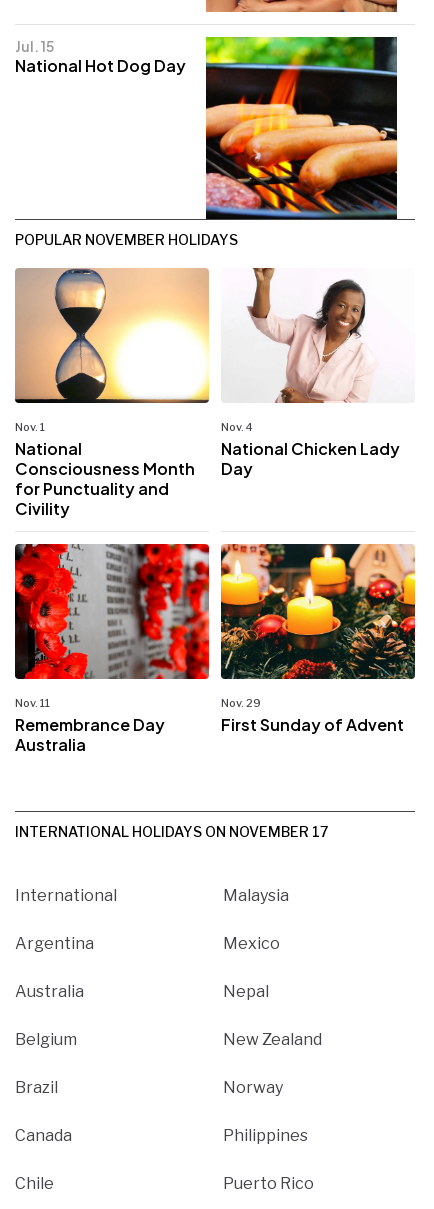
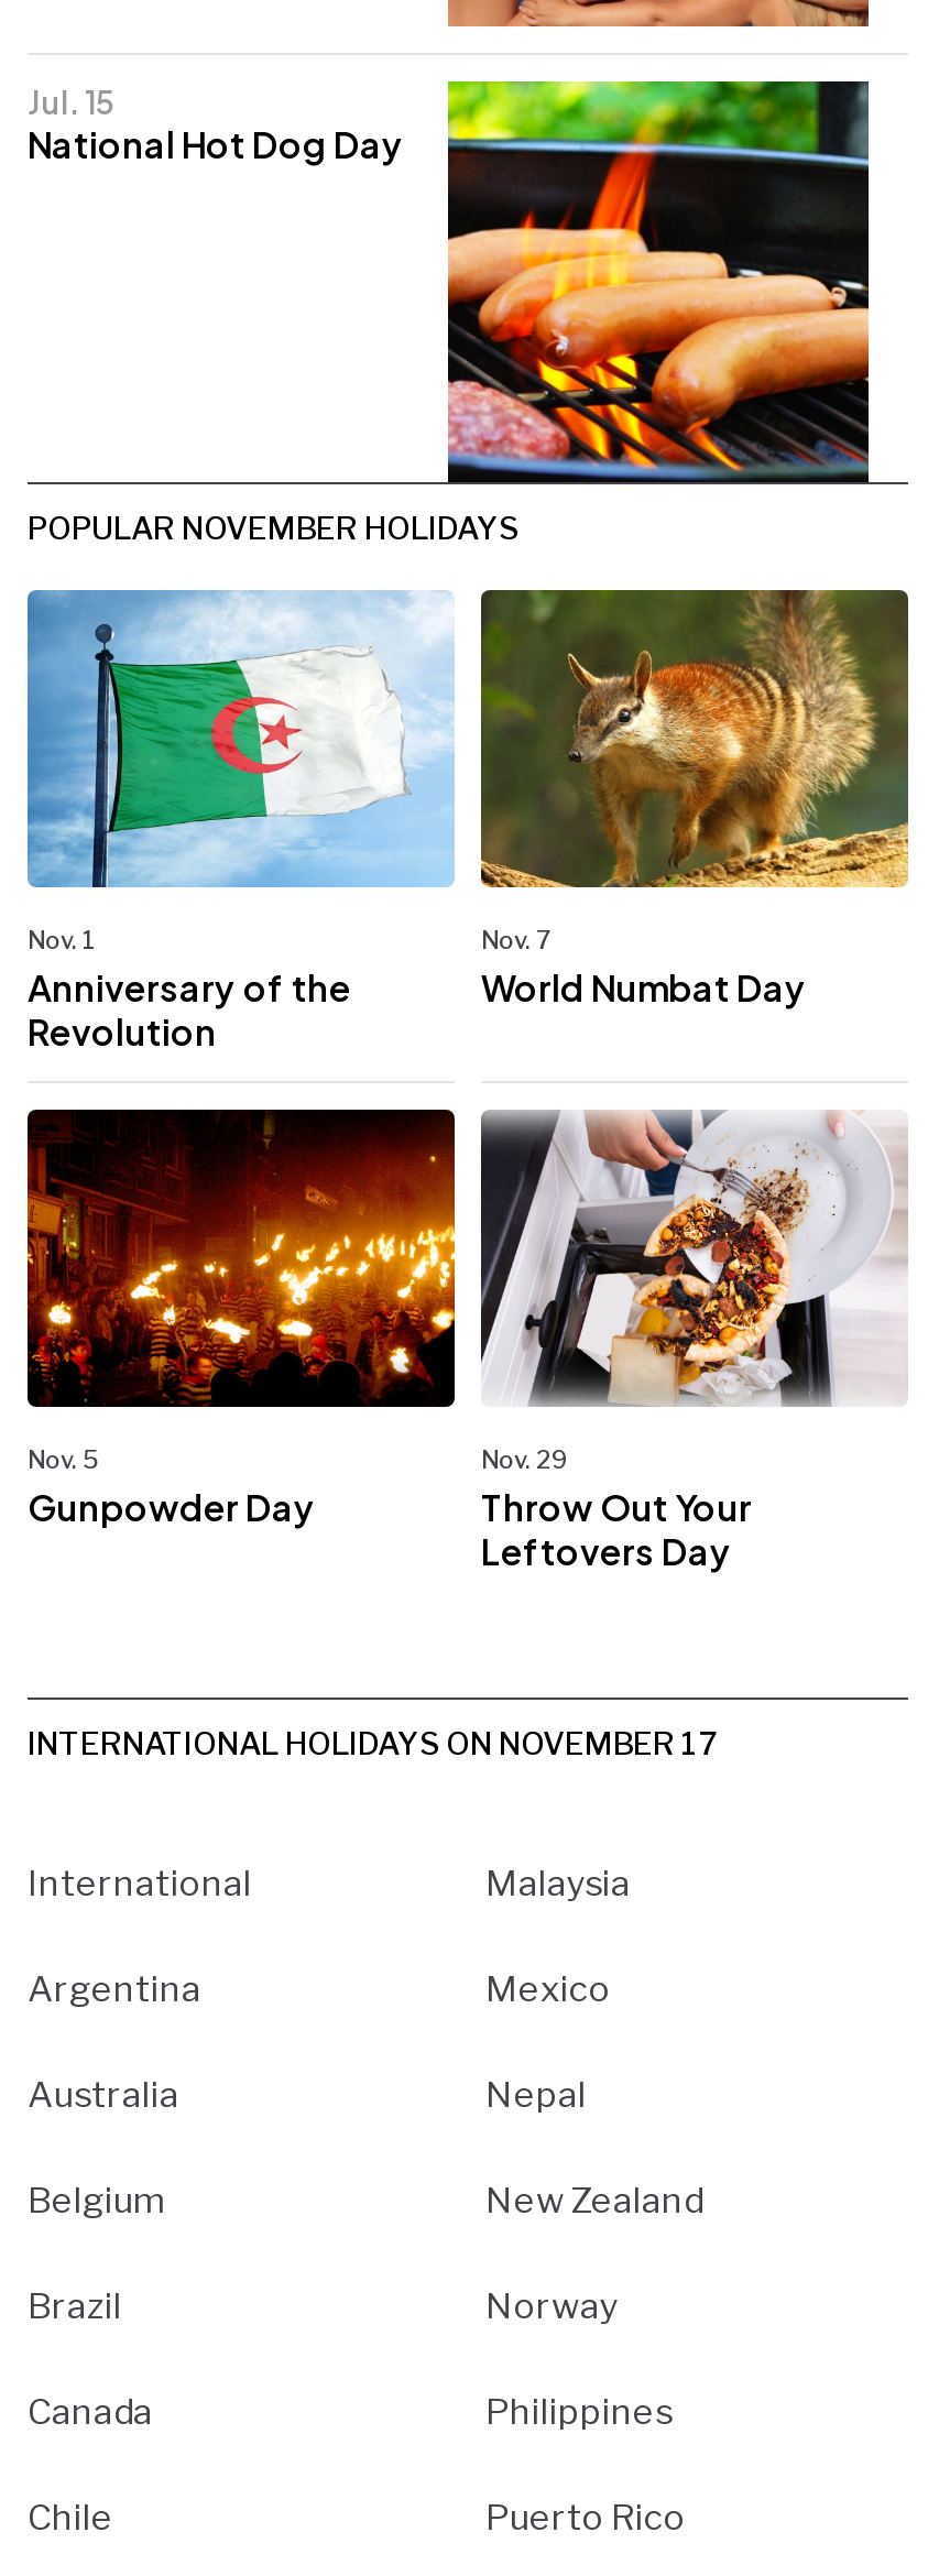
[14,268,400,479] [image] | Nov. 4 | National Chicken Lady | Day -> [25,588,807,1010] [image] | Nov. 7 | World Numbat Day
[221,267,415,403] [image] -> [479,588,910,889] [image]
[15,438,195,519] National | Consciousness Month | for Punctuality and | Civility -> [28,964,351,1054] Anniversary of the | Revolution
[14,543,210,755] [image] | Nov. 11 | Remembrance Day | Australia -> [25,1107,457,1530] [image] | Nov. 5 | Gunpowder Day
[220,543,416,735] [image] | First Sunday of Advent -> [479,1110,908,1574] [image] | Throw Out Your | Leftovers Day

